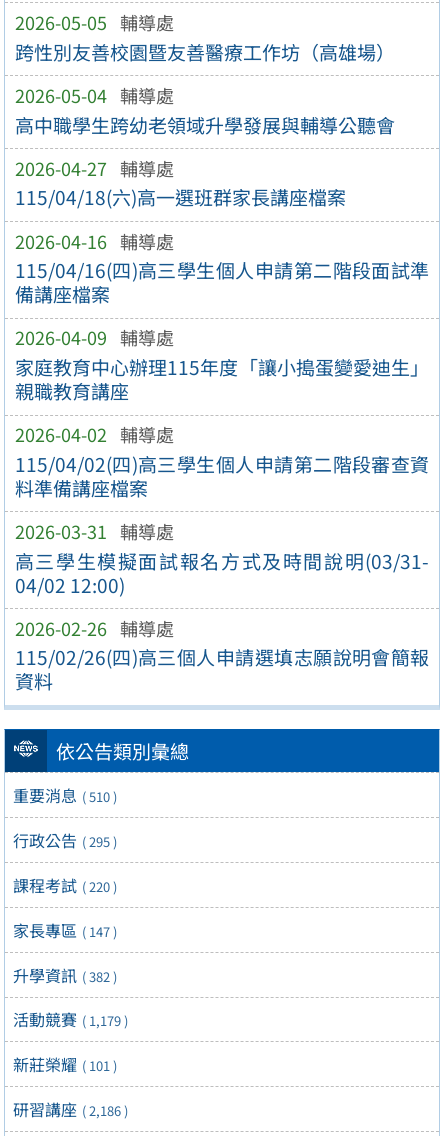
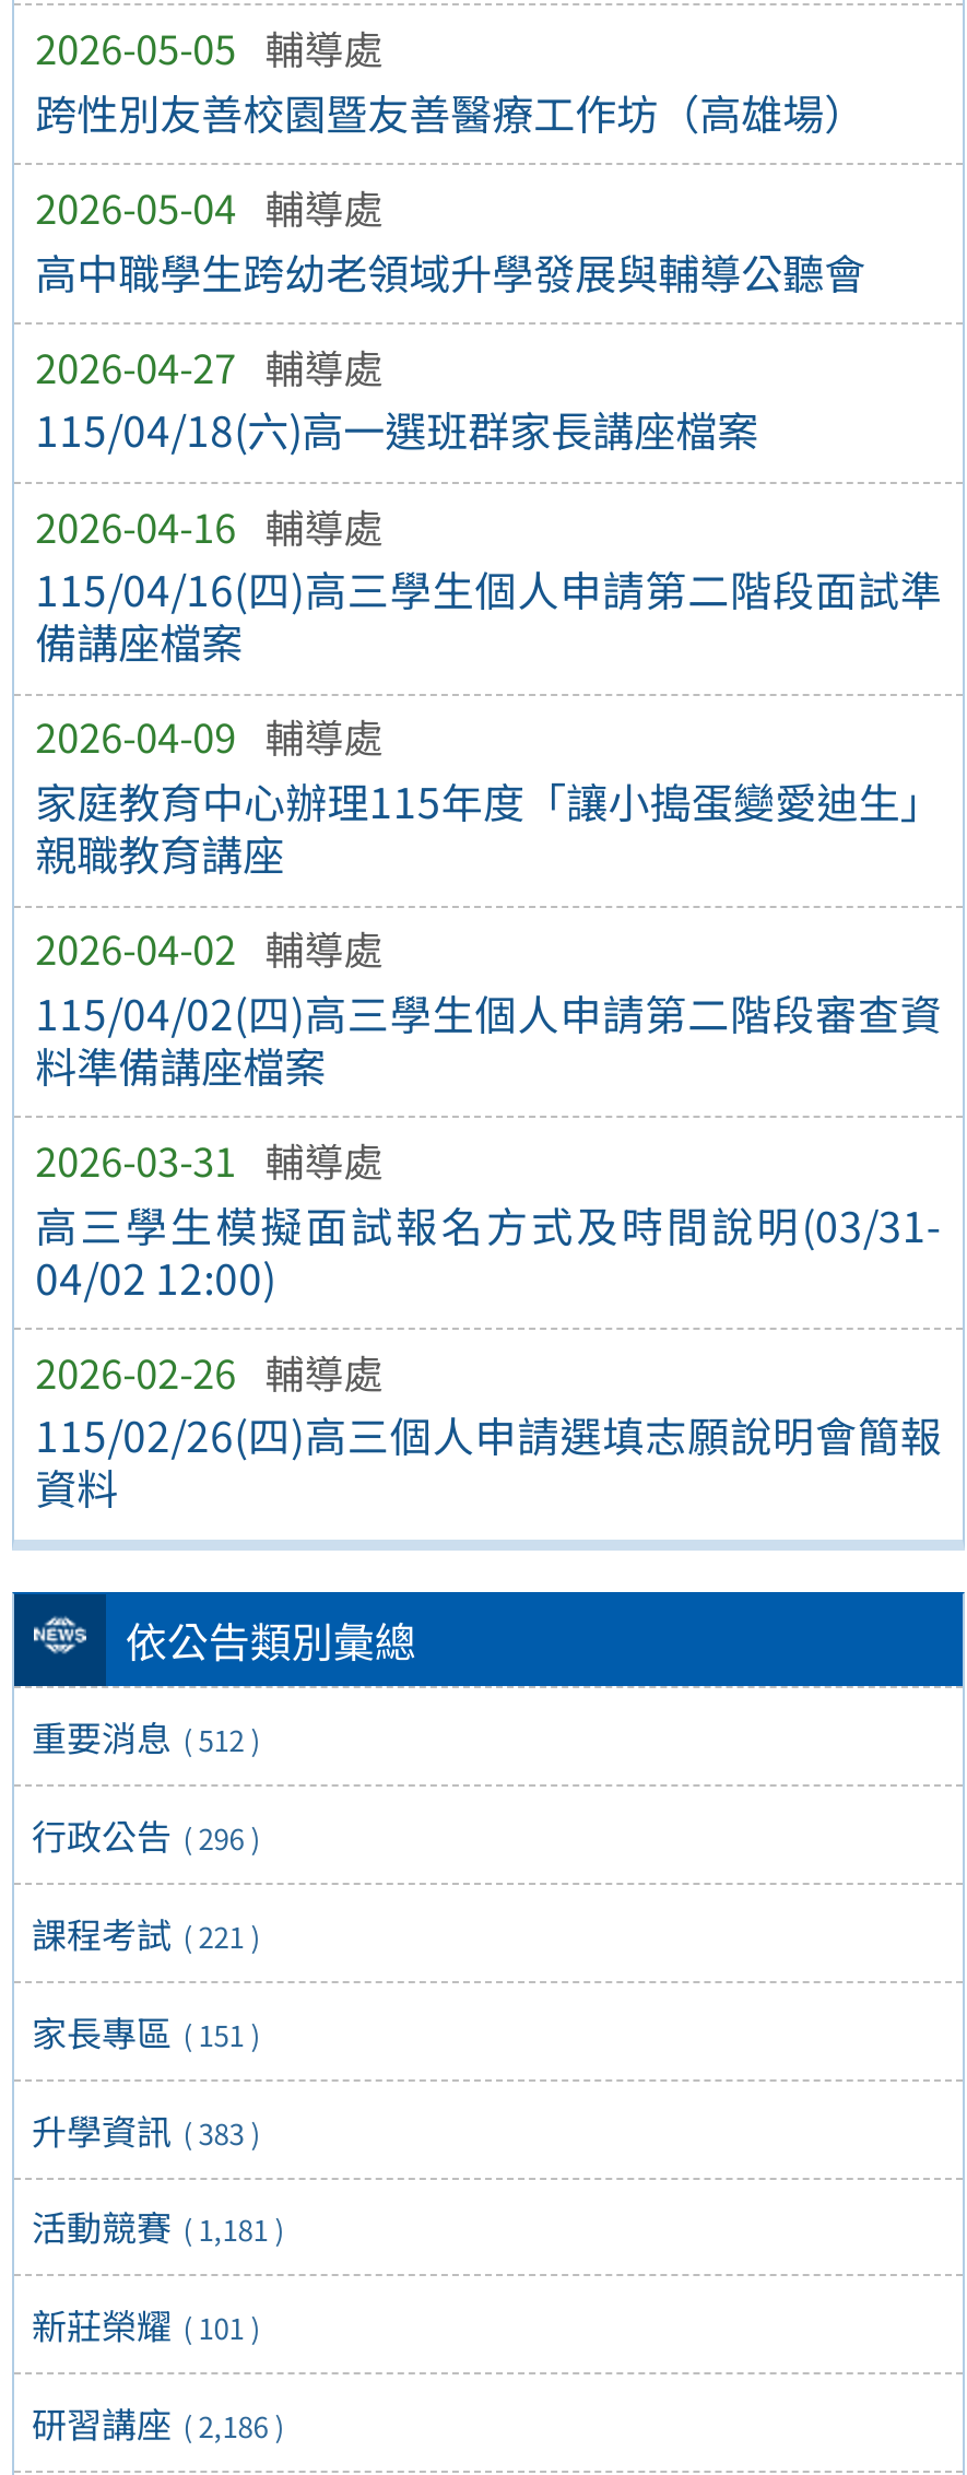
[13,783,117,807] 重要消息 ( 510 ) -> [32,1709,260,1762] 重要消息 ( 512 )
[13,828,117,852] 行政公告 ( 295 ) -> [32,1808,260,1860] 行政公告 ( 296 )
[13,873,117,897] 課程考試 ( 220 ) -> [32,1906,260,1958] 課程考試 ( 221 )
[13,917,117,941] 家長專區 ( 147 ) -> [32,2004,260,2056] 家長專區 ( 151 )
[13,962,117,986] 升學資訊 ( 382 ) -> [32,2102,260,2155] 升學資訊 ( 383 )
[13,1007,128,1031] 活動競賽 ( 1,179 ) -> [32,2201,284,2253] 活動競賽 ( 1,181 )

